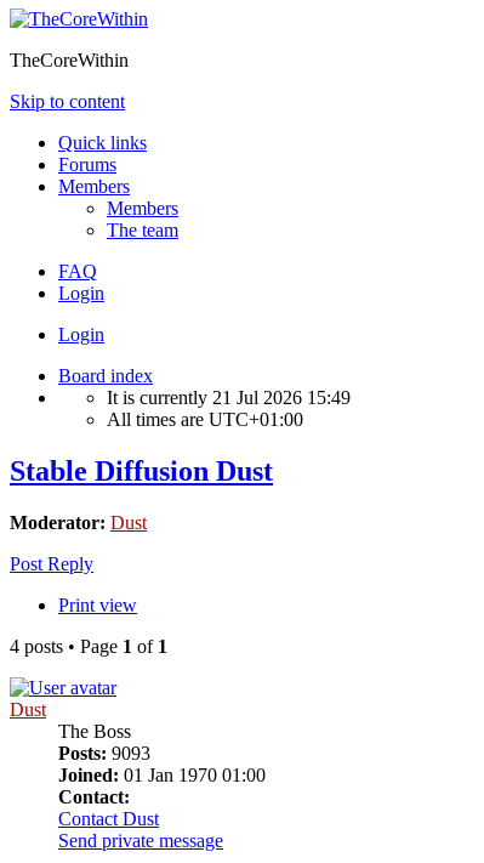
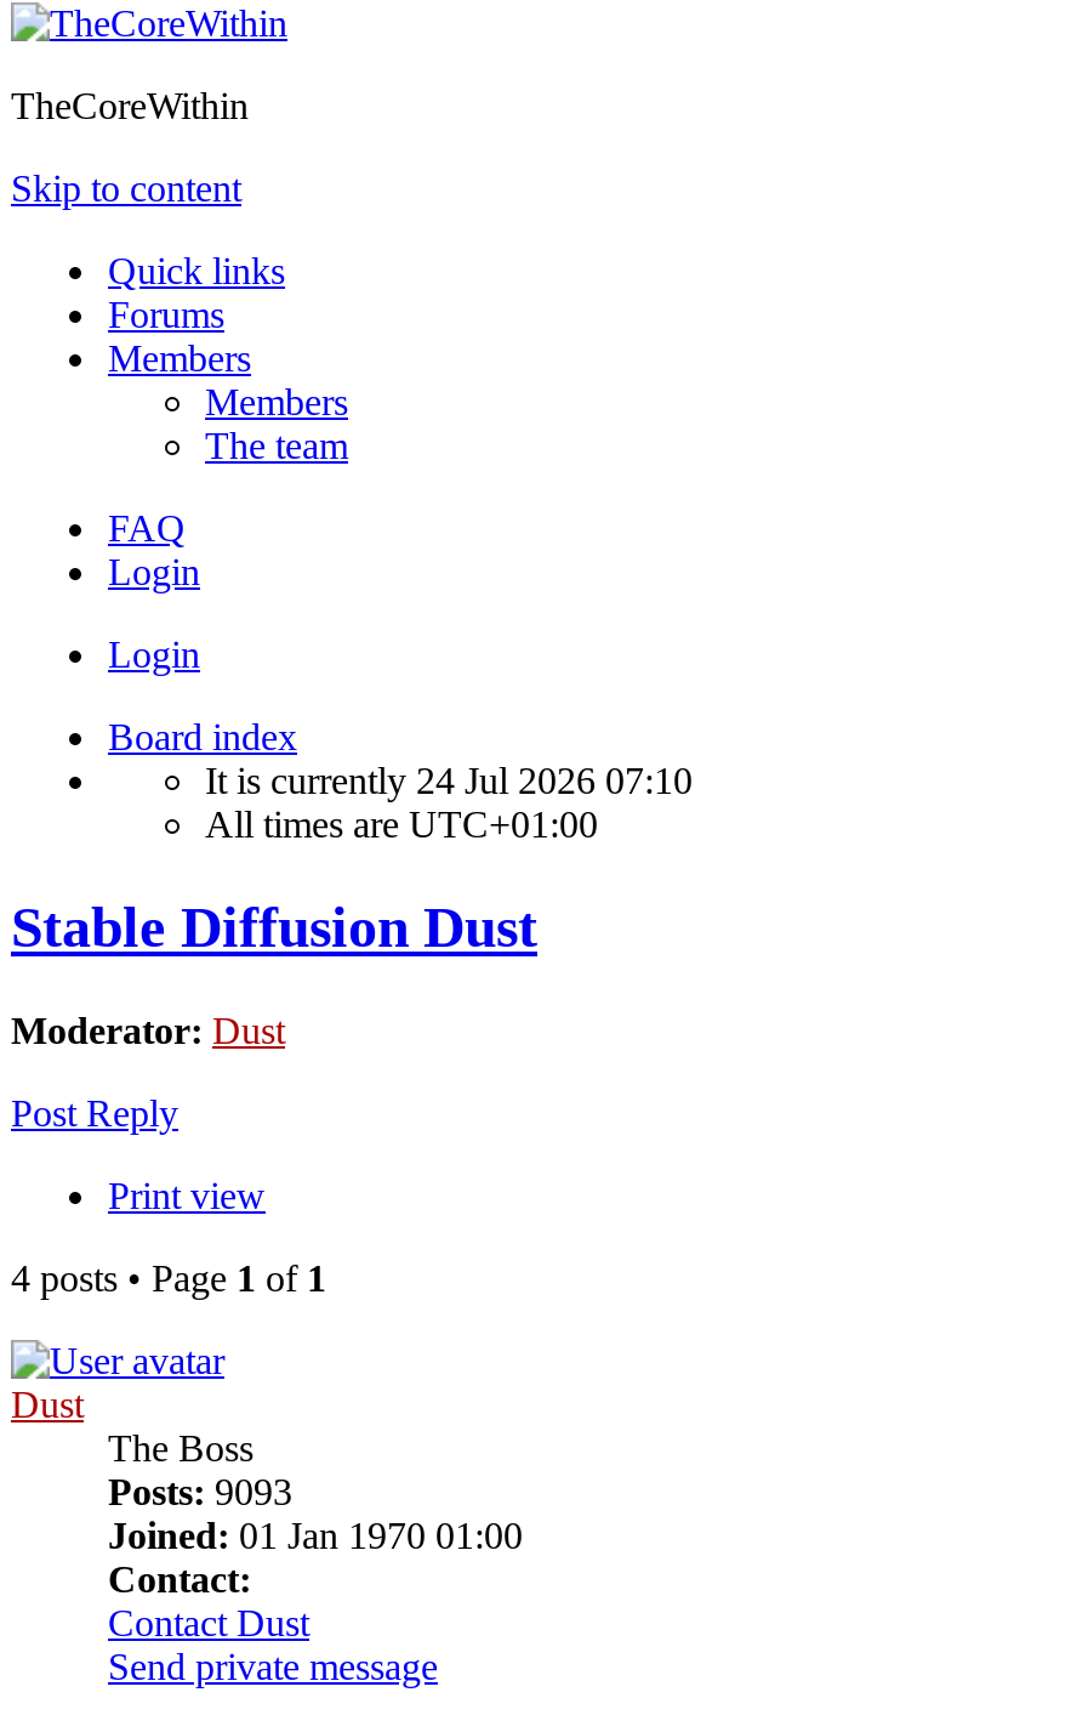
[107,387,351,408] It is currently 21 Jul 2026 15:49 -> [205,760,693,801] It is currently 24 Jul 2026 07:10

